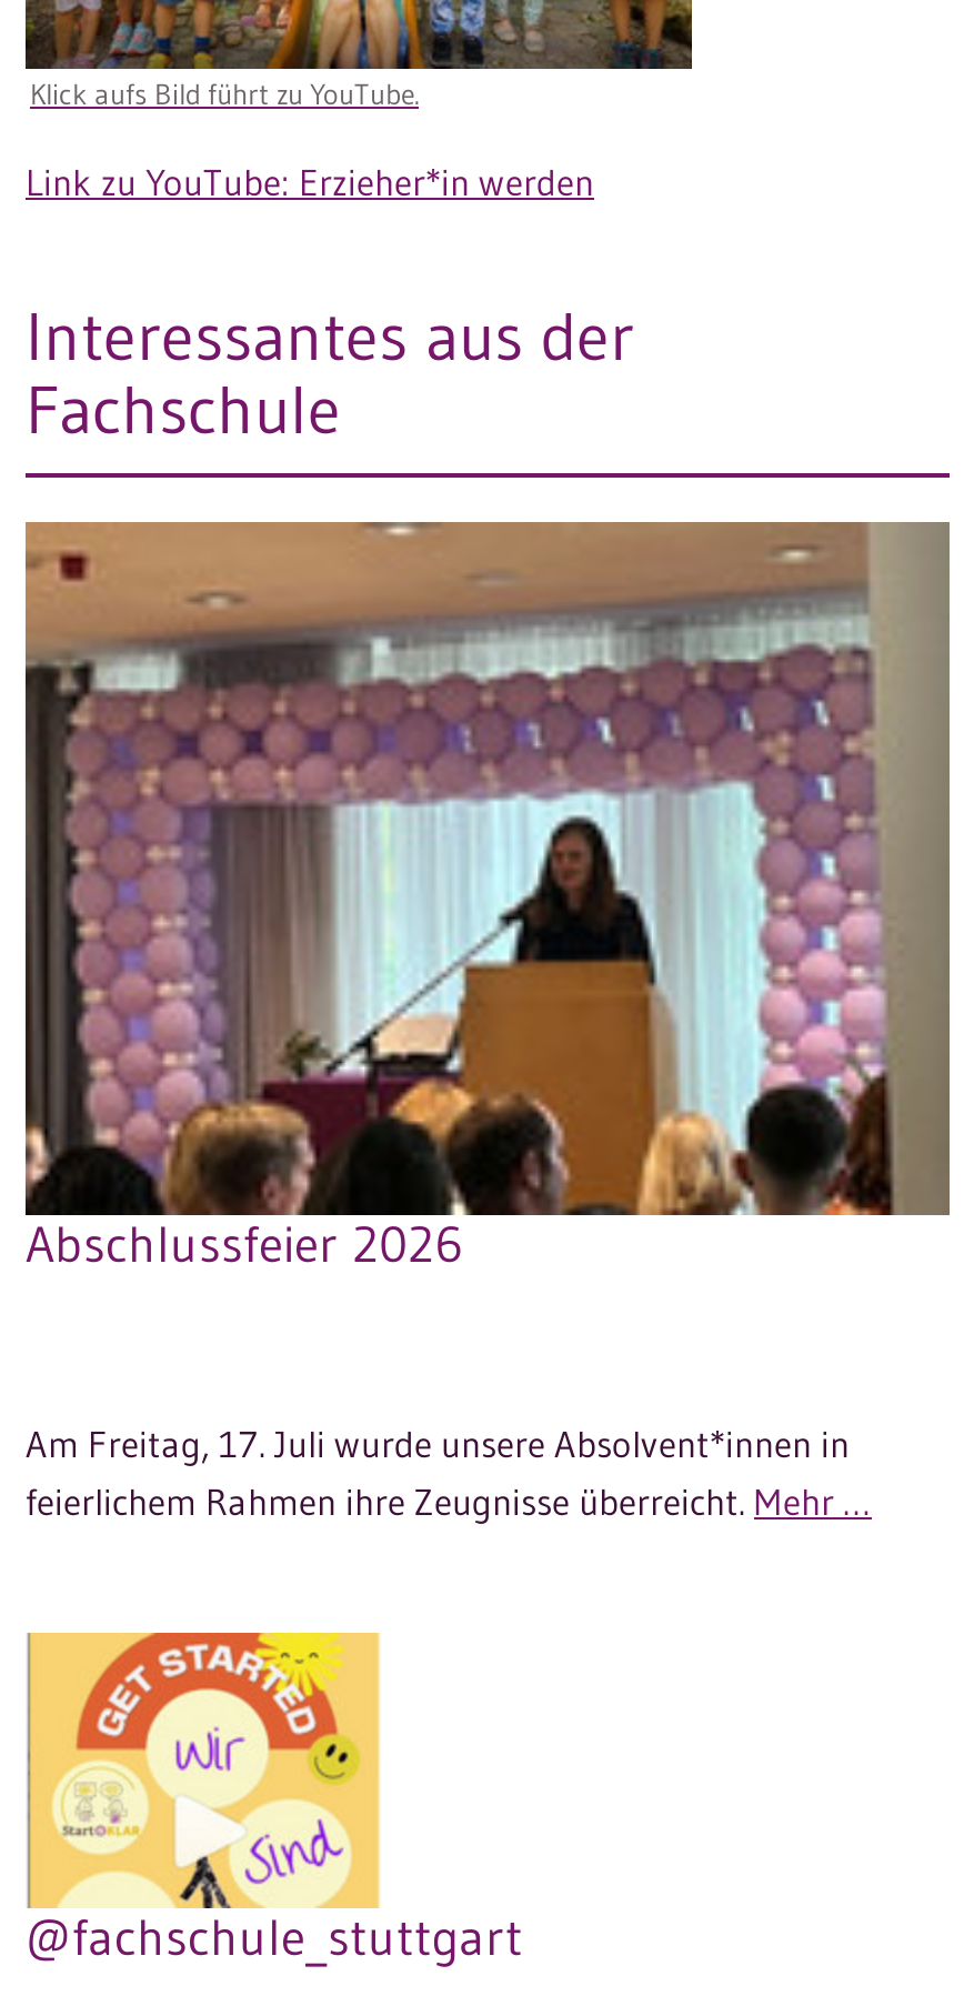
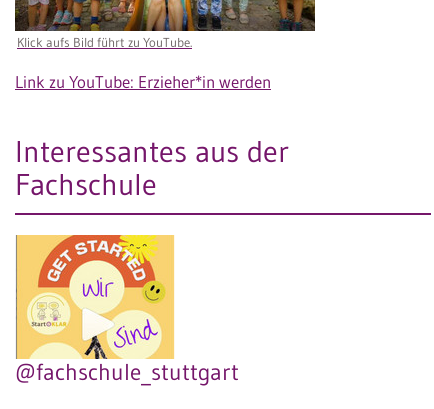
[23,520,952,1523] [image] | Abschlussfeier 2026 | Am Freitag, 17. Juli wurde unsere Absolvent*innen in | feierlichem Rahmen ihre Zeugnisse überreicht. Mehr … -> none

